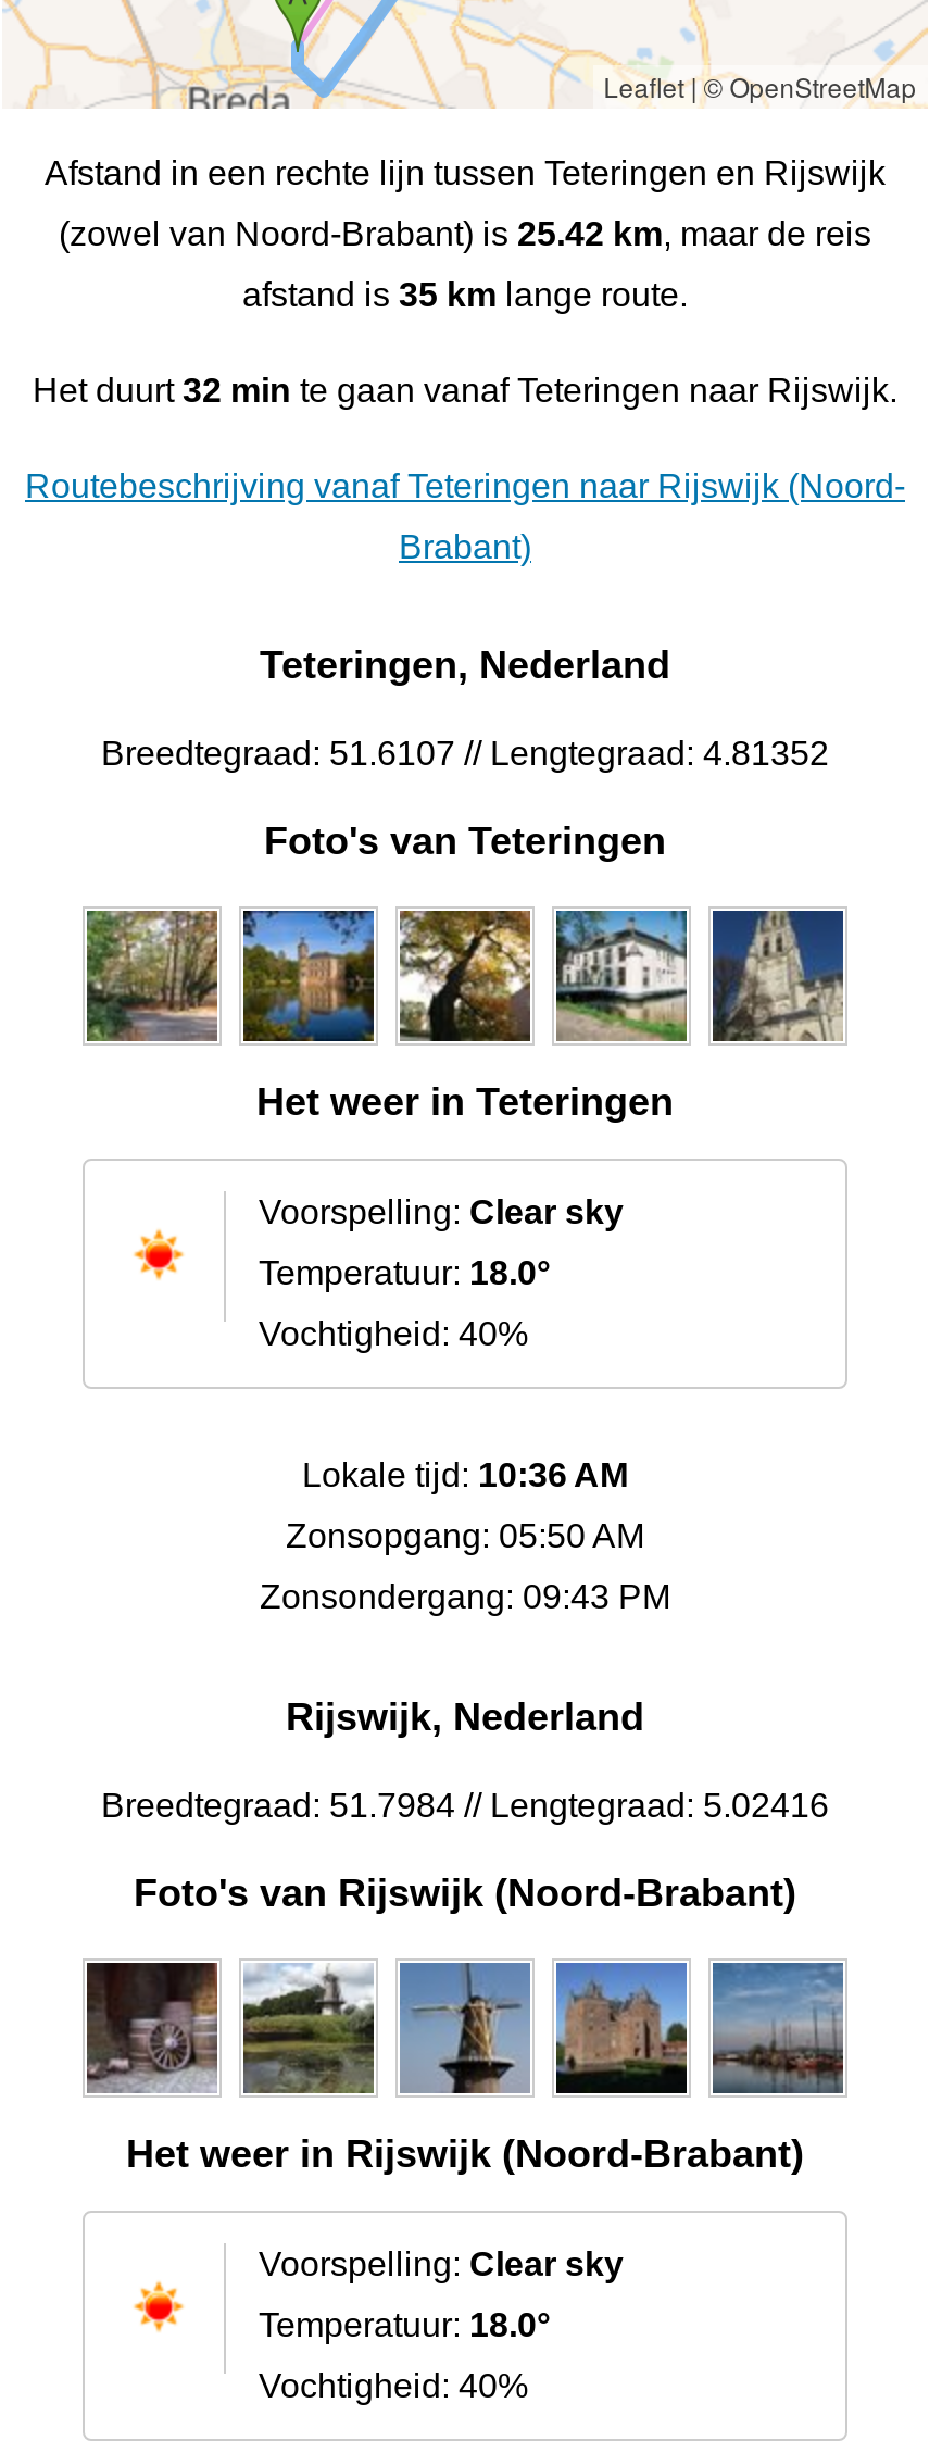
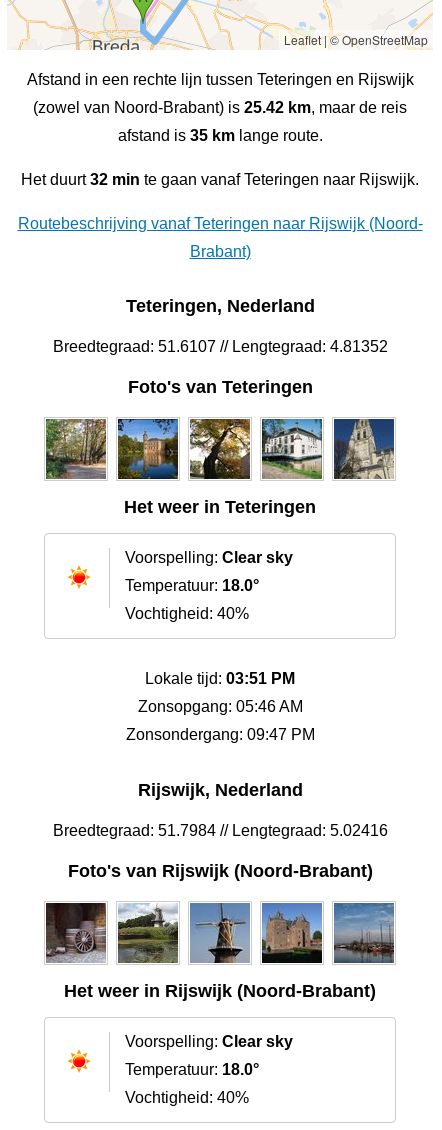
[302,1457,628,1494] Lokale tijd: 10:36 AM -> [145,670,295,687] Lokale tijd: 03:51 PM
[286,1518,644,1555] Zonsopgang: 05:50 AM -> [137,698,302,715] Zonsopgang: 05:46 AM
[260,1579,670,1616] Zonsondergang: 09:43 PM -> [125,726,314,743] Zonsondergang: 09:47 PM

